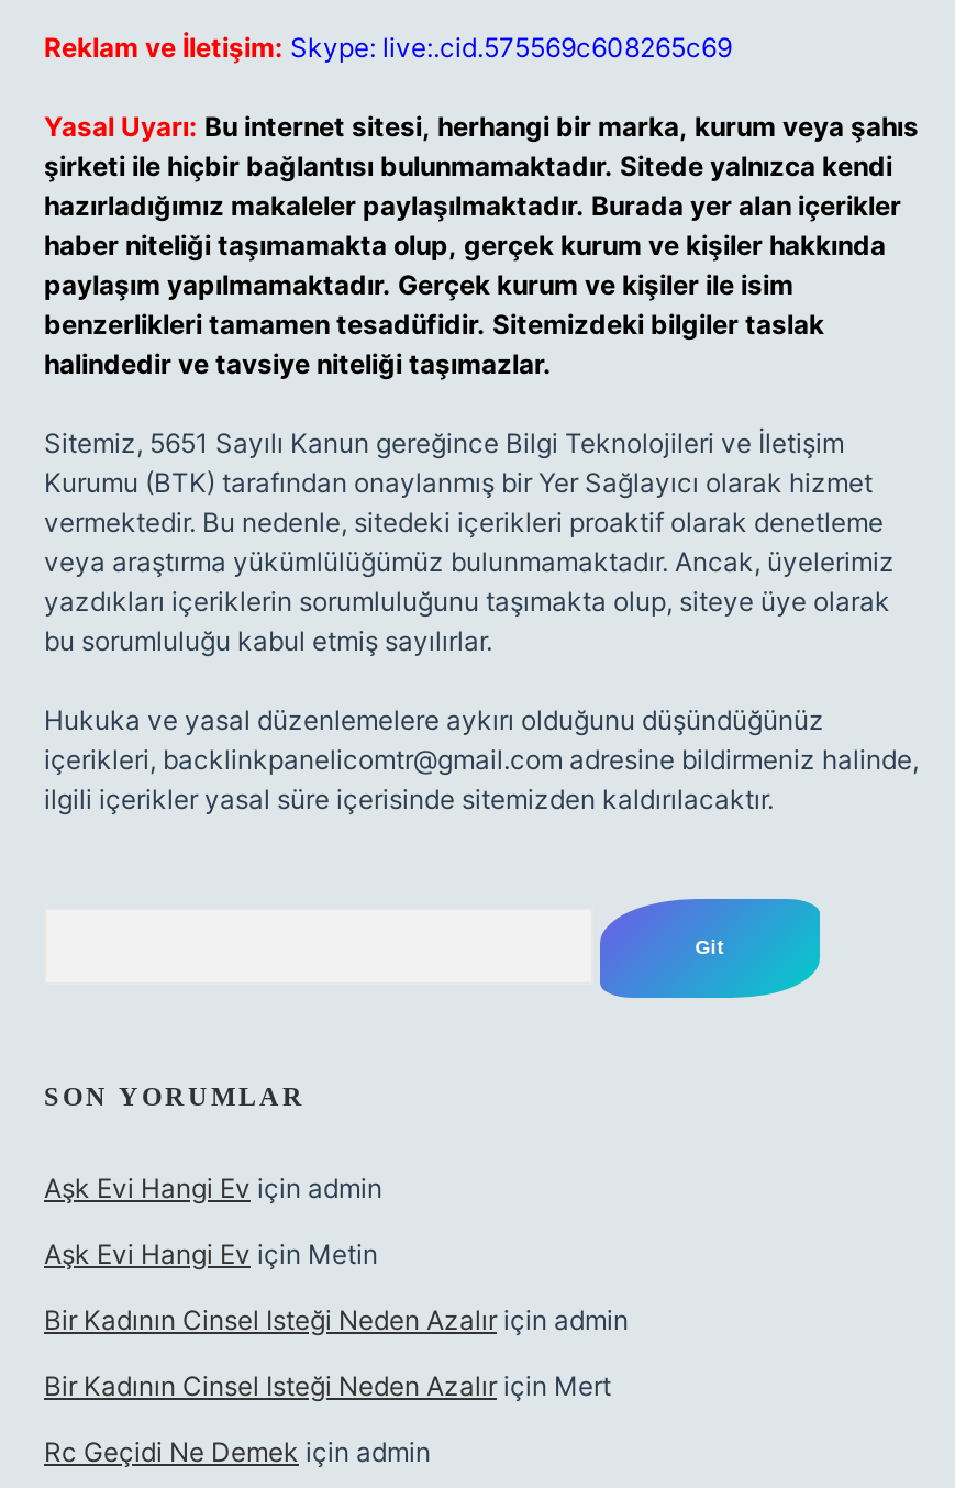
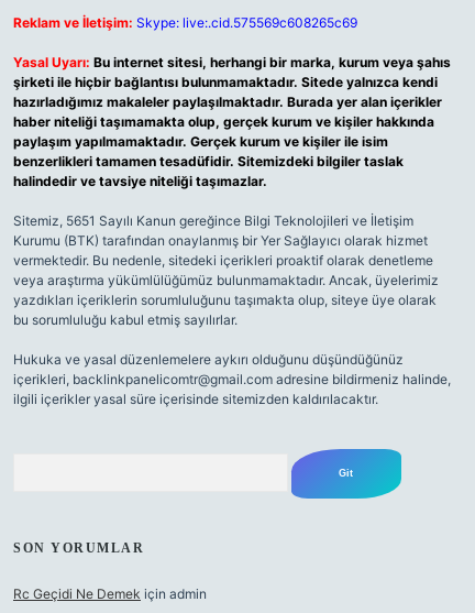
[44,1171,629,1402] Aşk Evi Hangi Ev için admin | Aşk Evi Hangi Ev için Metin | Bir Kadının Cinsel Isteği Neden Azalır için admin | Bir Kadının Cinsel Isteği Neden Azalır için Mert -> none

